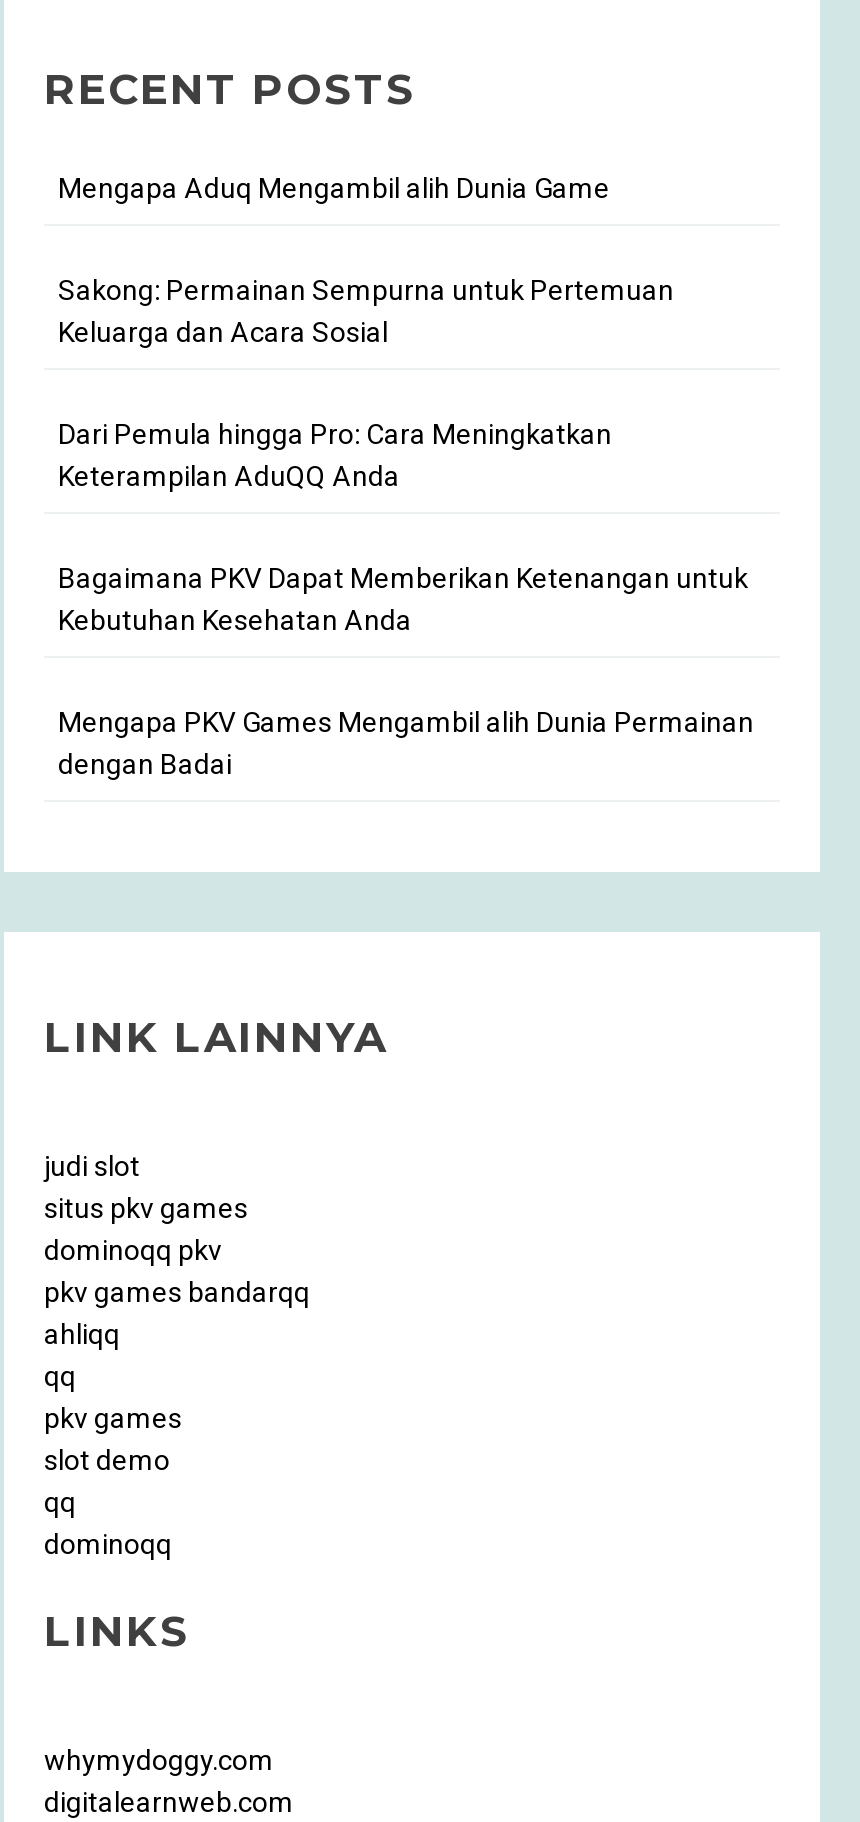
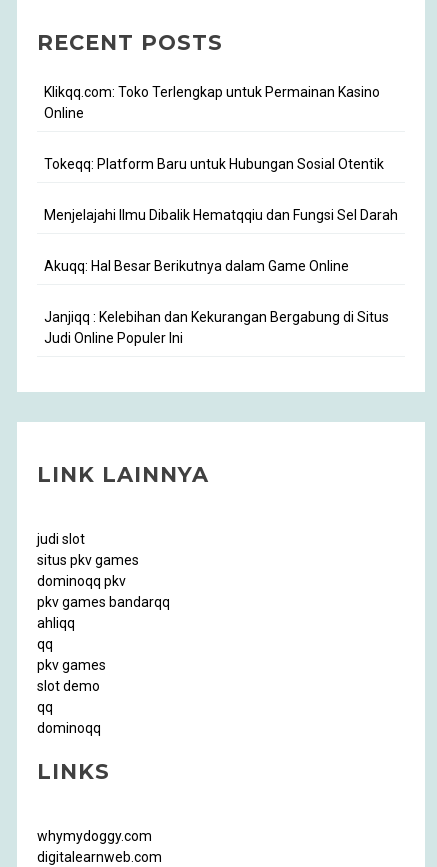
[58,172,610,204] Mengapa Aduq Mengambil alih Dunia Game -> [44,84,380,121] Klikqq.com: Toko Terlengkap untuk Permainan Kasino | Online
[58,274,674,348] Sakong: Permainan Sempurna untuk Pertemuan | Keluarga dan Acara Sosial -> [44,156,384,172] Tokeqq: Platform Baru untuk Hubungan Sosial Otentik
[58,418,612,492] Dari Pemula hingga Pro: Cara Meningkatkan | Keterampilan AduQQ Anda -> [44,207,398,223] Menjelajahi Ilmu Dibalik Hematqqiu dan Fungsi Sel Darah
[58,562,748,636] Bagaimana PKV Dapat Memberikan Ketenangan untuk | Kebutuhan Kesehatan Anda -> [44,258,349,274] Akuqq: Hal Besar Berikutnya dalam Game Online
[58,706,754,780] Mengapa PKV Games Mengambil alih Dunia Permainan | dengan Badai -> [44,309,389,346] Janjiqq : Kelebihan dan Kekurangan Bergabung di Situs | Judi Online Populer Ini

